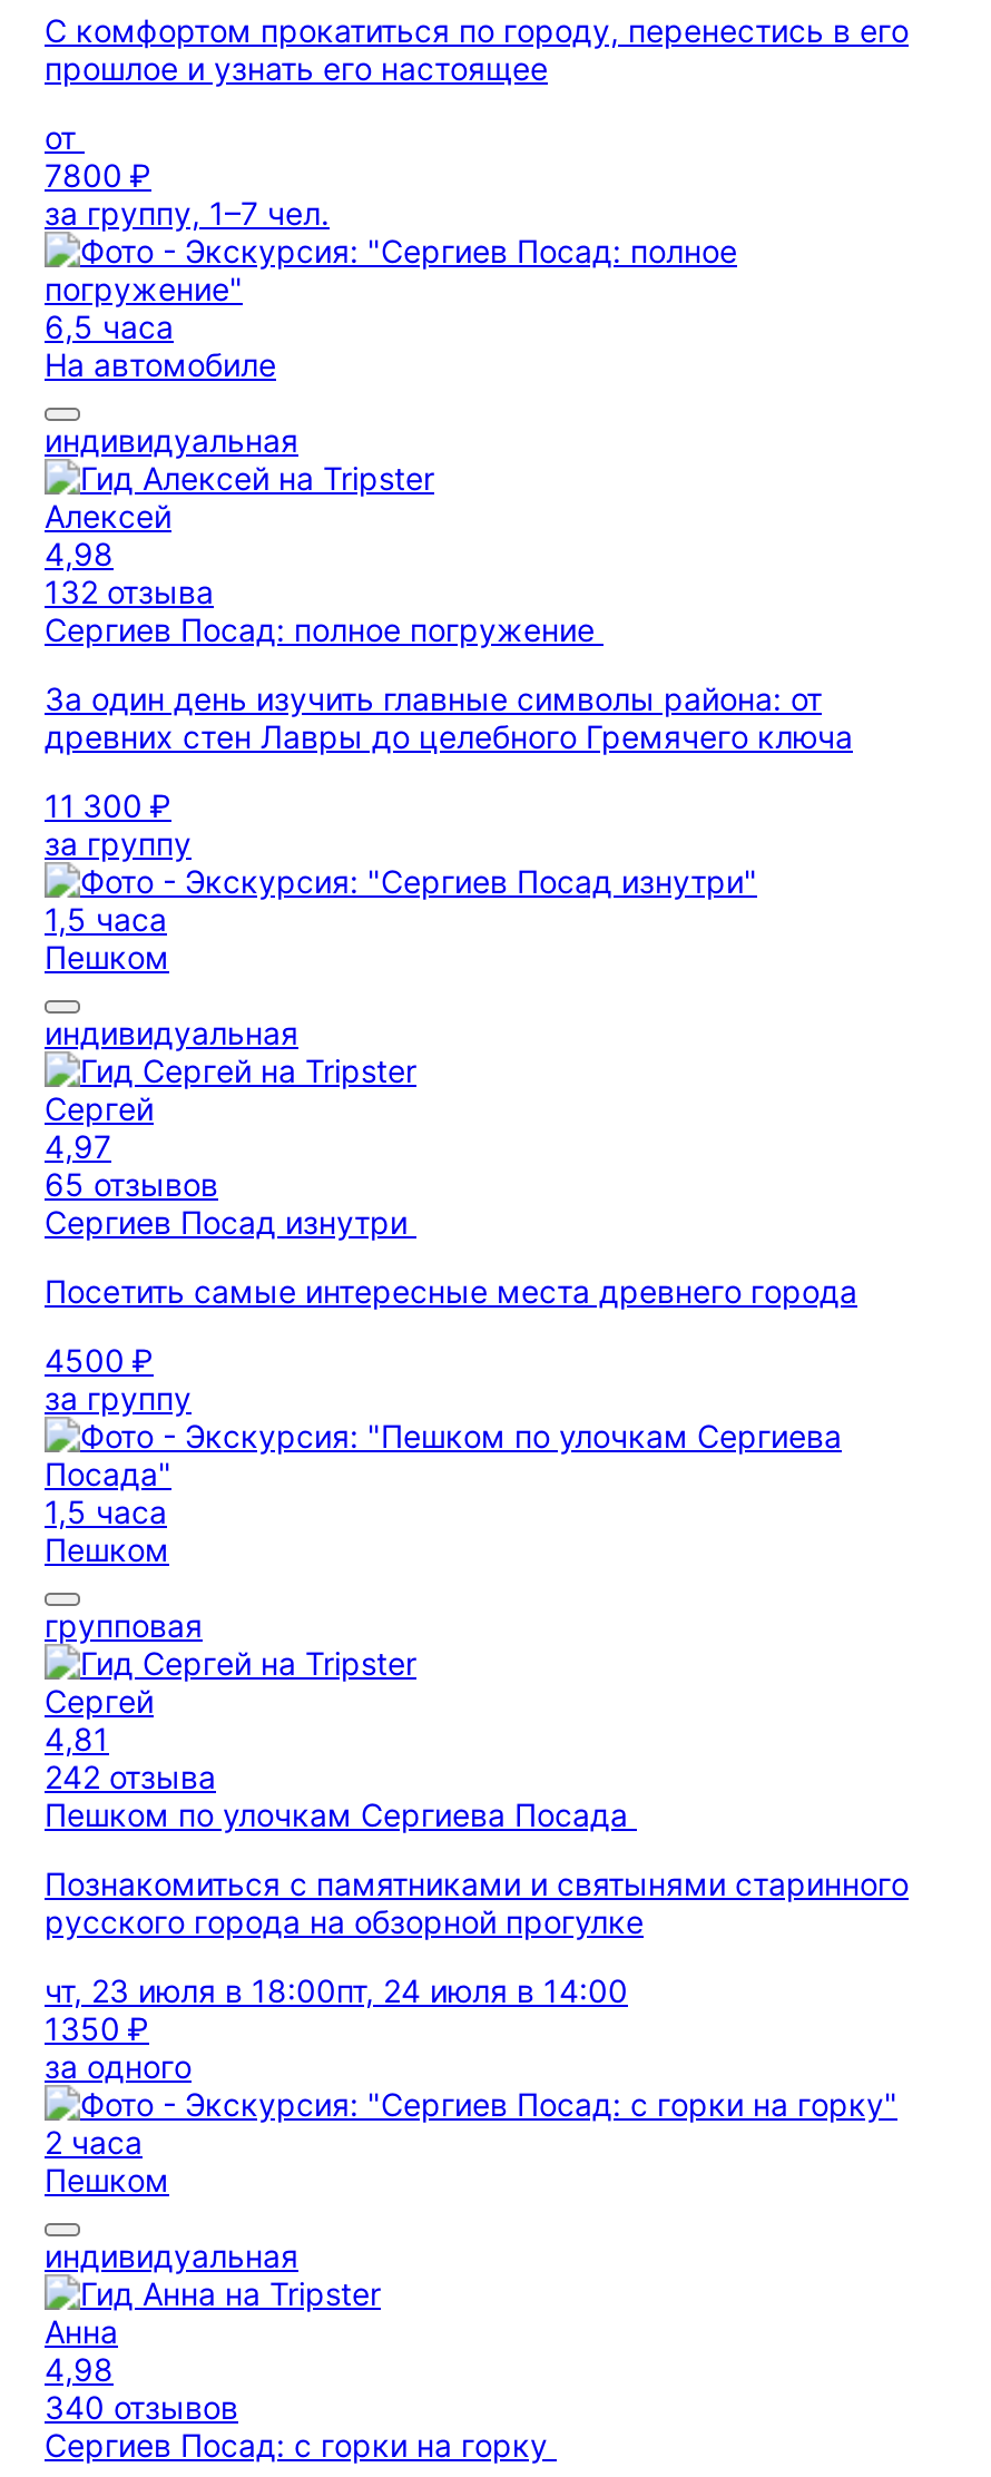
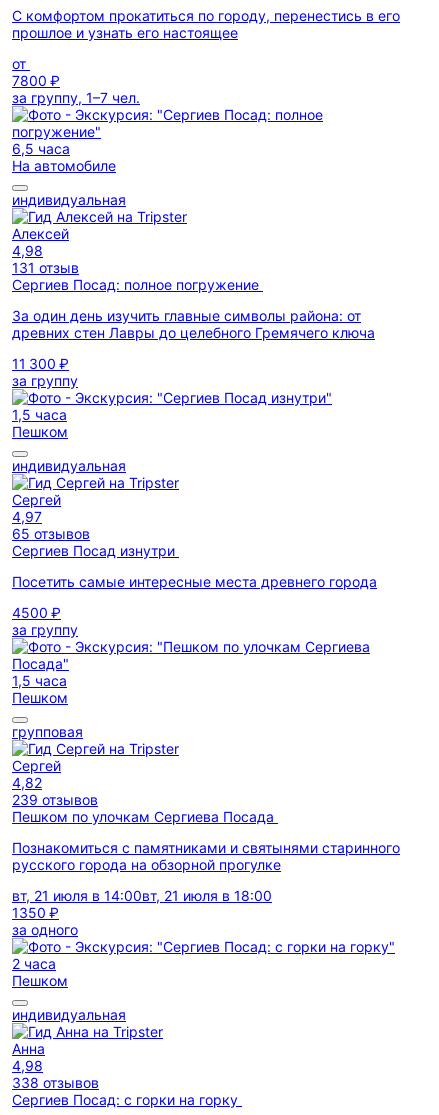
[45,572,214,610] 132 отзыва -> [12,259,79,276] 131 отзыв
[45,1720,216,1795] 4,81 | 242 отзыва -> [12,774,98,808] 4,82 | 239 отзывов
[45,1971,628,2009] чт, 23 июля в 18:00пт, 24 июля в 14:00 -> [12,887,272,904] вт, 21 июля в 14:00вт, 21 июля в 18:00
[45,2388,238,2426] 340 отзывов -> [12,1074,99,1091] 338 отзывов

